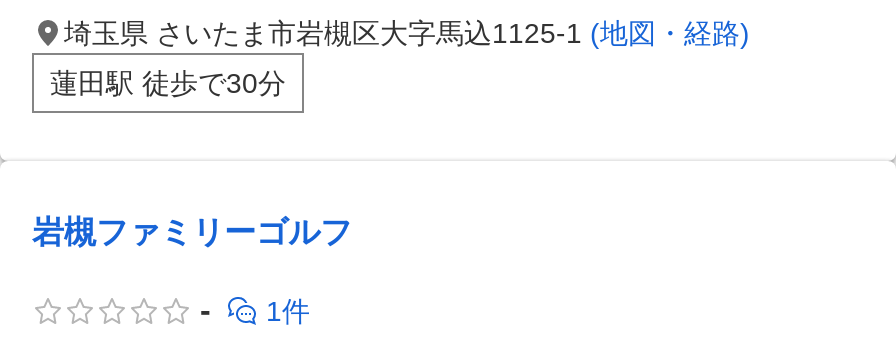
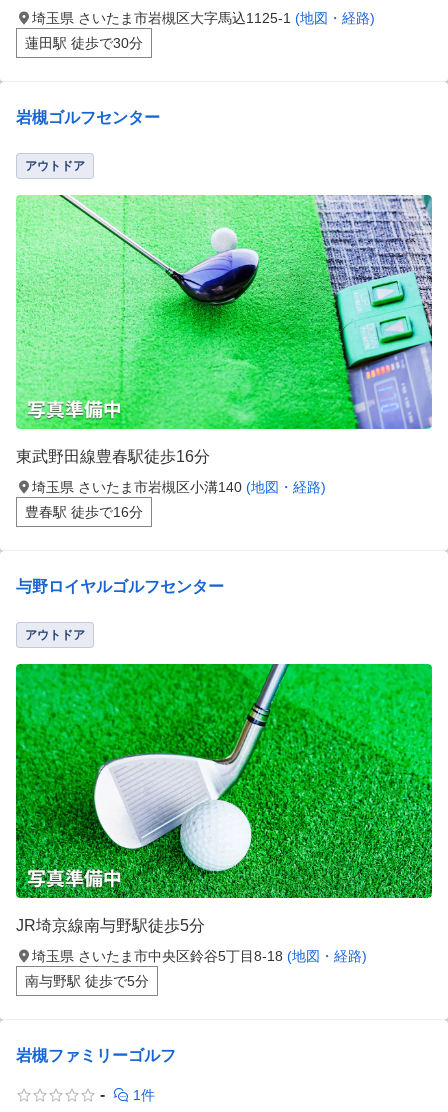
none -> [15,194,433,520] [image] | 東武野田線豊春駅徒歩16分 | 埼玉県 さいたま市岩槻区小溝140 (地図・経路) | 豊春駅 徒歩で16分
none -> [15,663,433,989] [image] | JR埼京線南与野駅徒歩5分 | 埼玉県 さいたま市中央区鈴谷5丁目8-18 (地図・経路) | 南与野駅 徒歩で5分
none -> [16,109,160,173] 岩槻ゴルフセンター | アウトドア
none -> [16,578,224,642] 与野ロイヤルゴルフセンター | アウトドア

